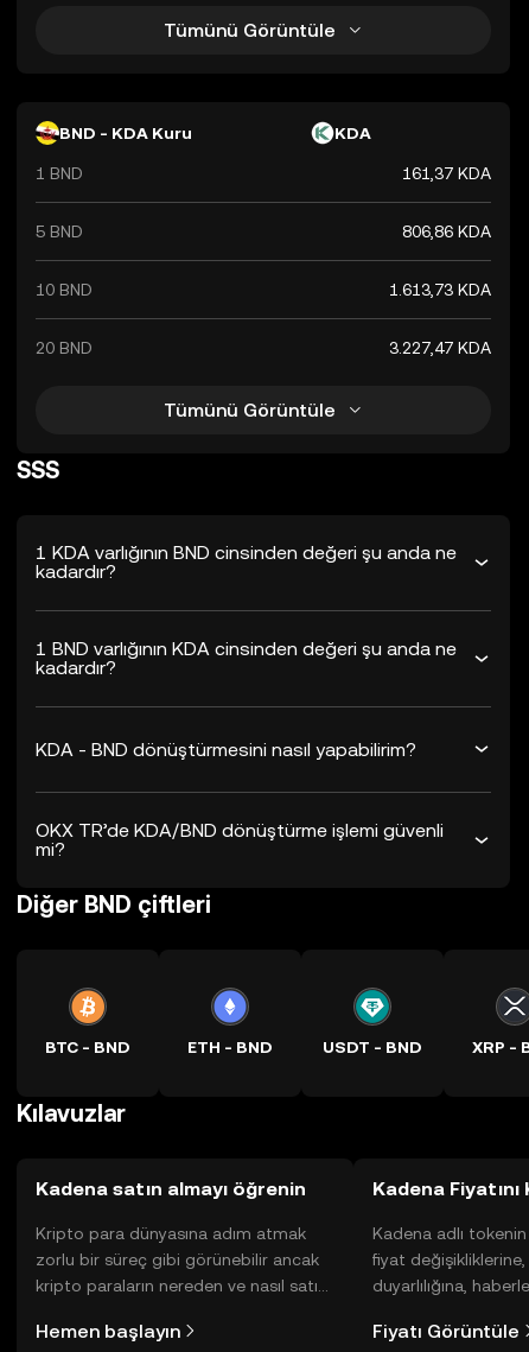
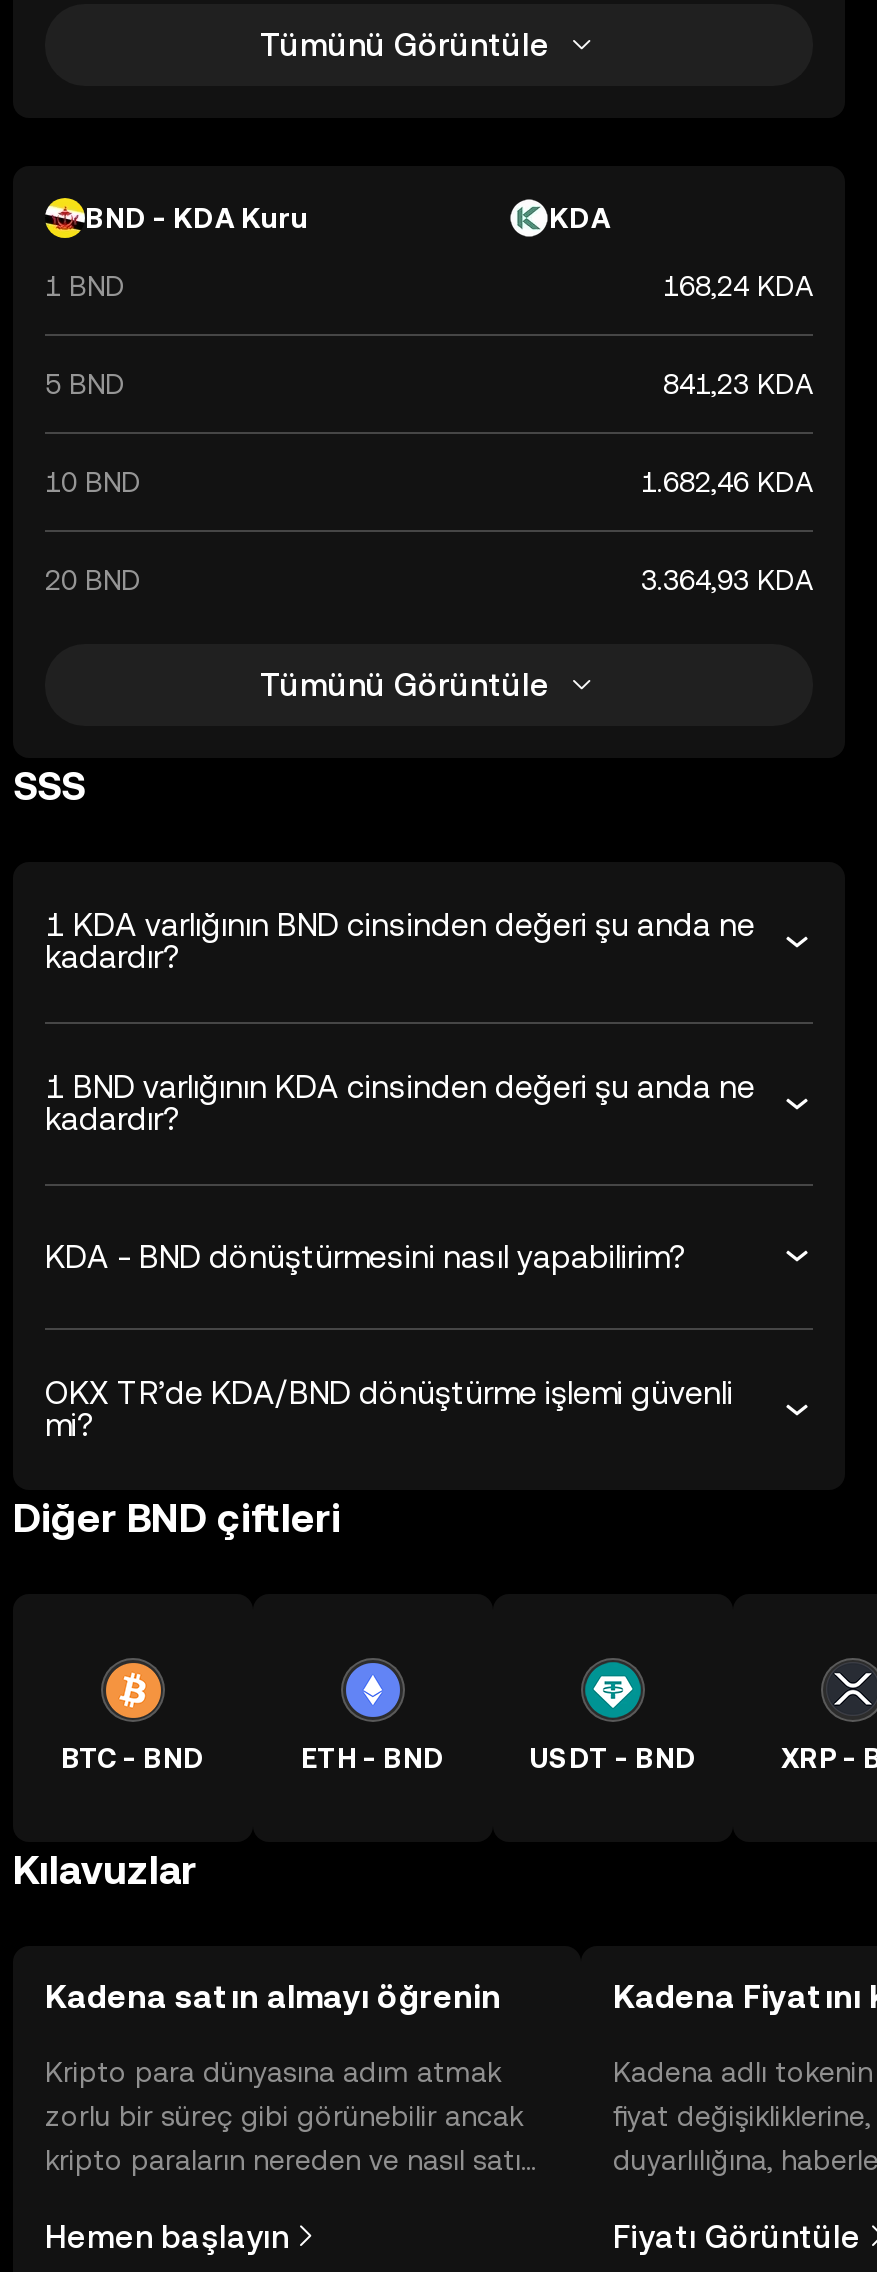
[402,164,491,183] 161,37 KDA -> [663,270,813,302] 168,24 KDA
[402,222,491,241] 806,86 KDA -> [663,368,813,400] 841,23 KDA
[389,280,491,299] 1.613,73 KDA -> [641,466,813,498] 1.682,46 KDA
[389,338,491,357] 3.227,47 KDA -> [641,564,813,596] 3.364,93 KDA

